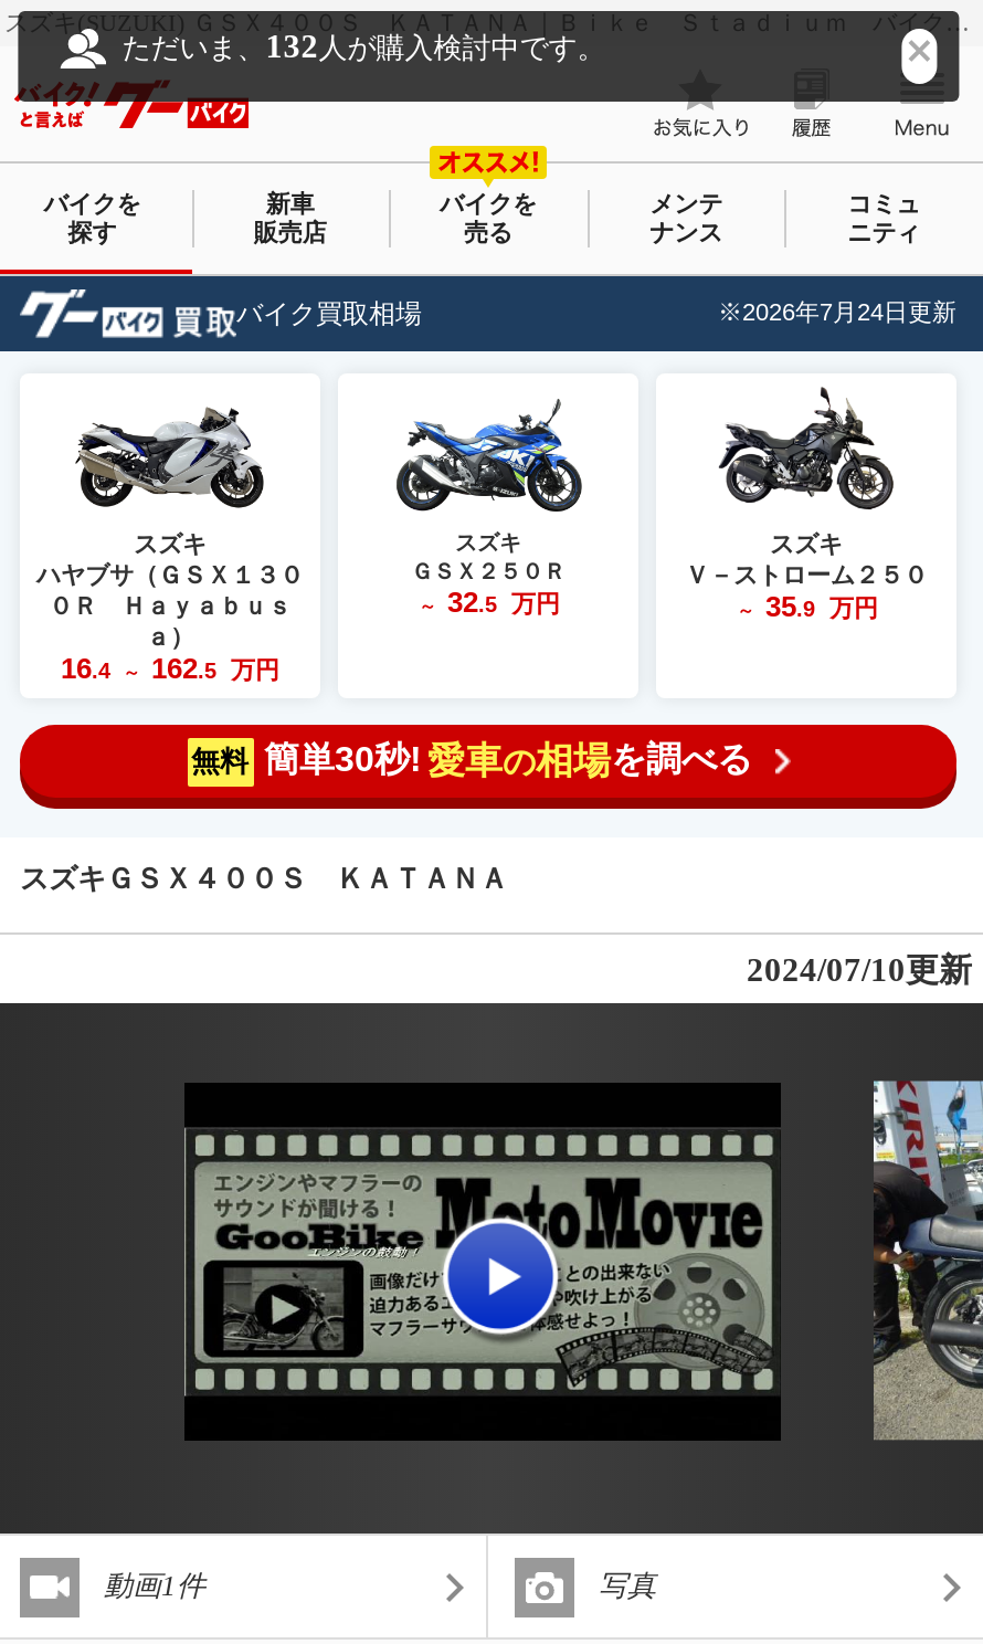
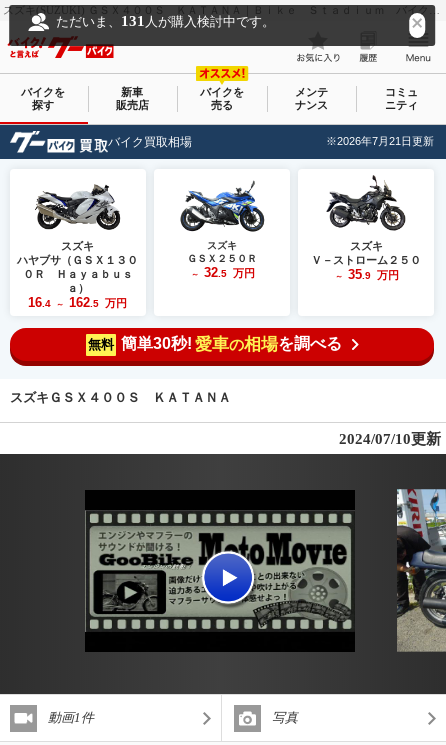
[122,29,606,64] ただいま、132人が購入検討中です。 -> [56,13,275,29] ただいま、131人が購入検討中です。
[718,299,956,325] ※2026年7月24日更新 -> [326,135,434,147] ※2026年7月21日更新

